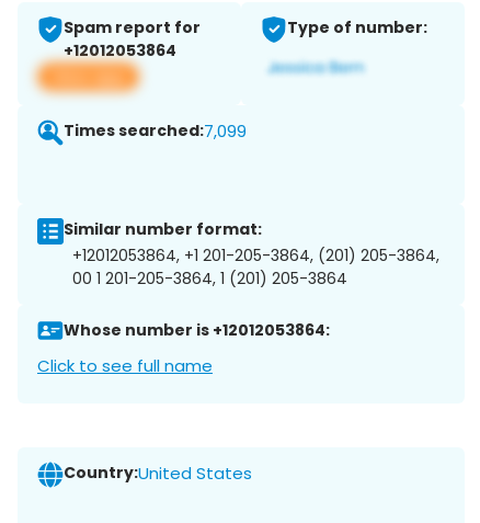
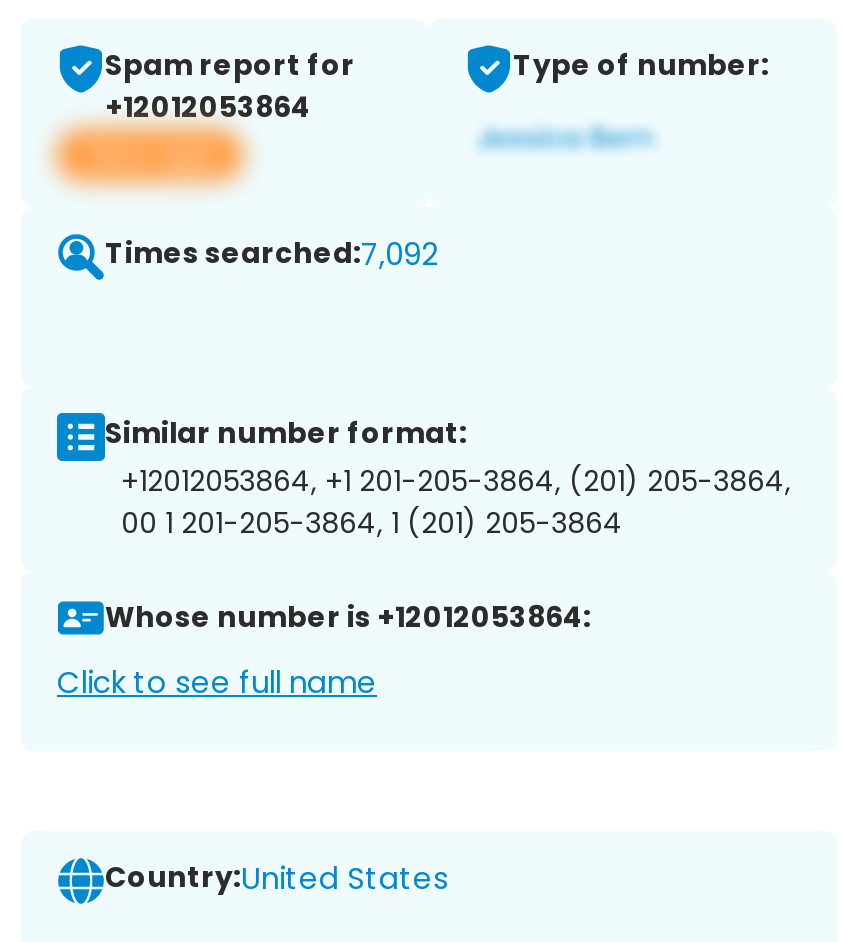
[64,120,247,143] Times searched:7,099 -> [105,233,437,275] Times searched:7,092

